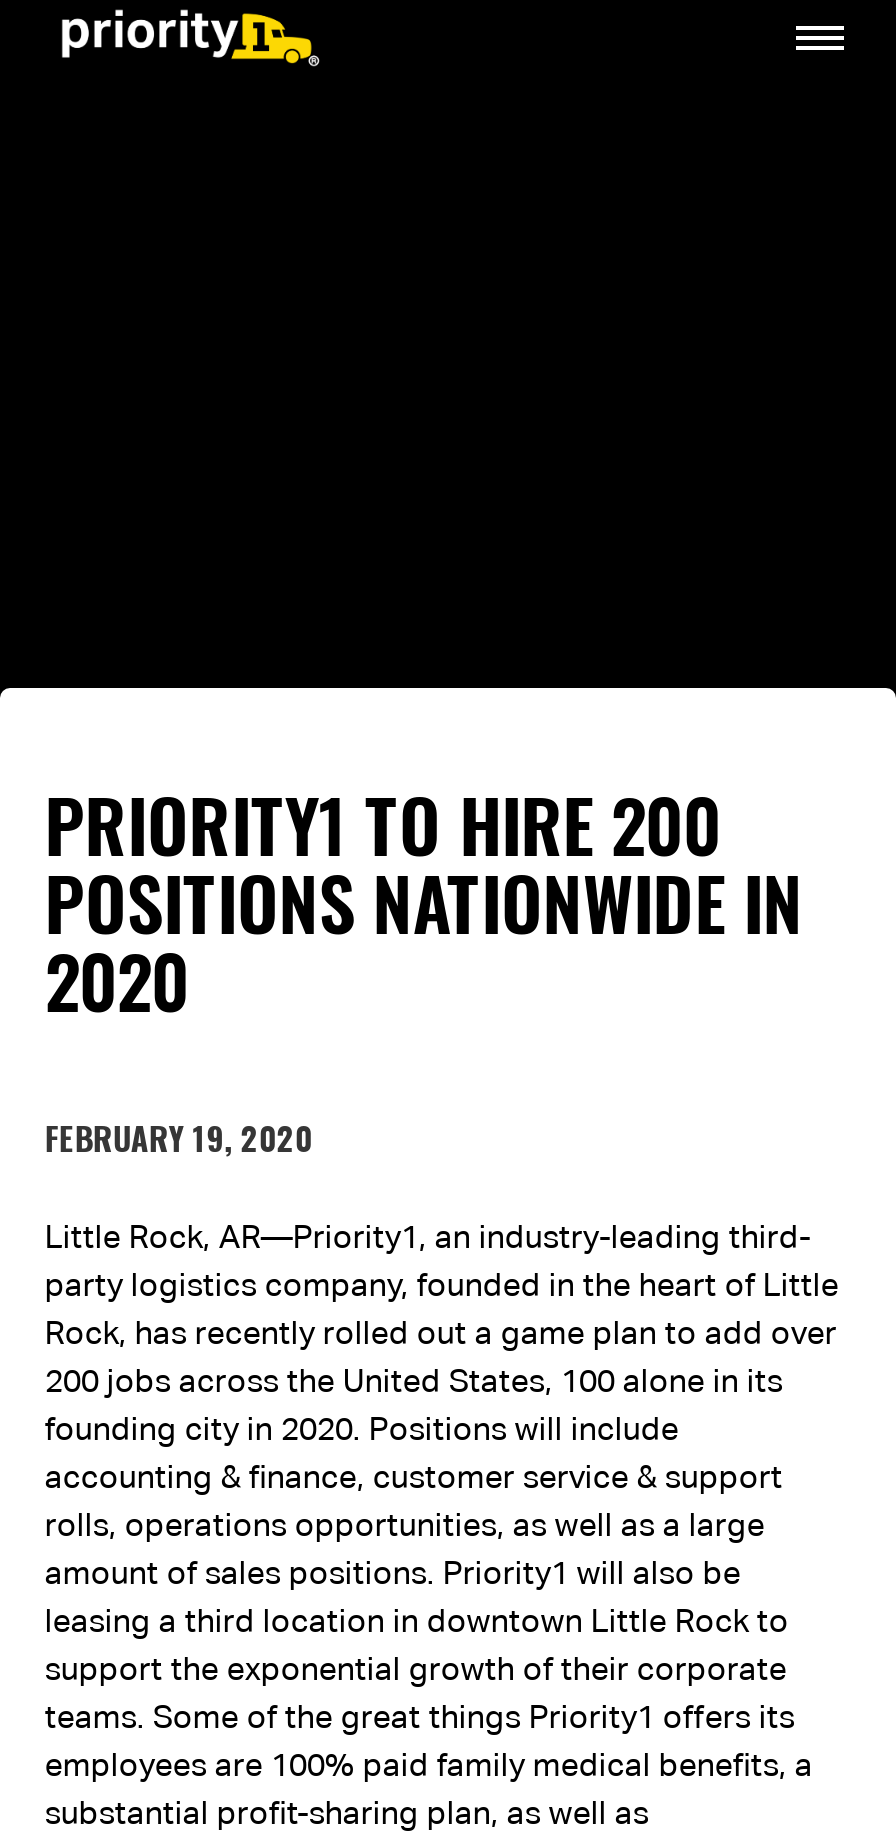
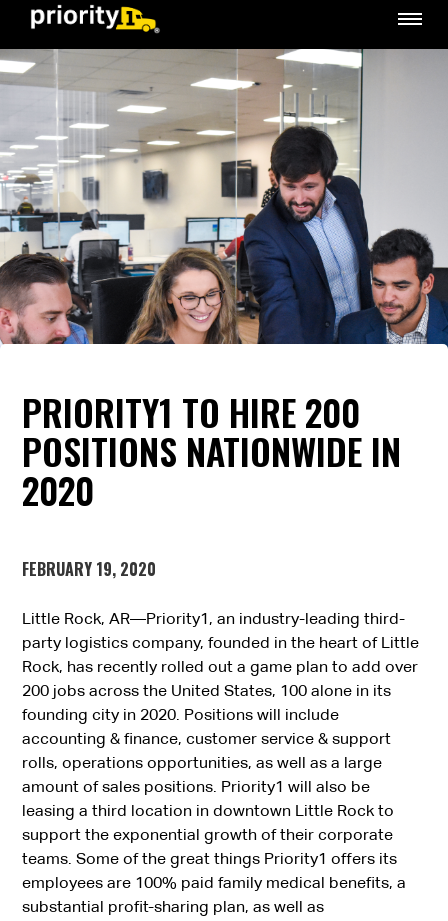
none -> [3,48,445,346] [image]

